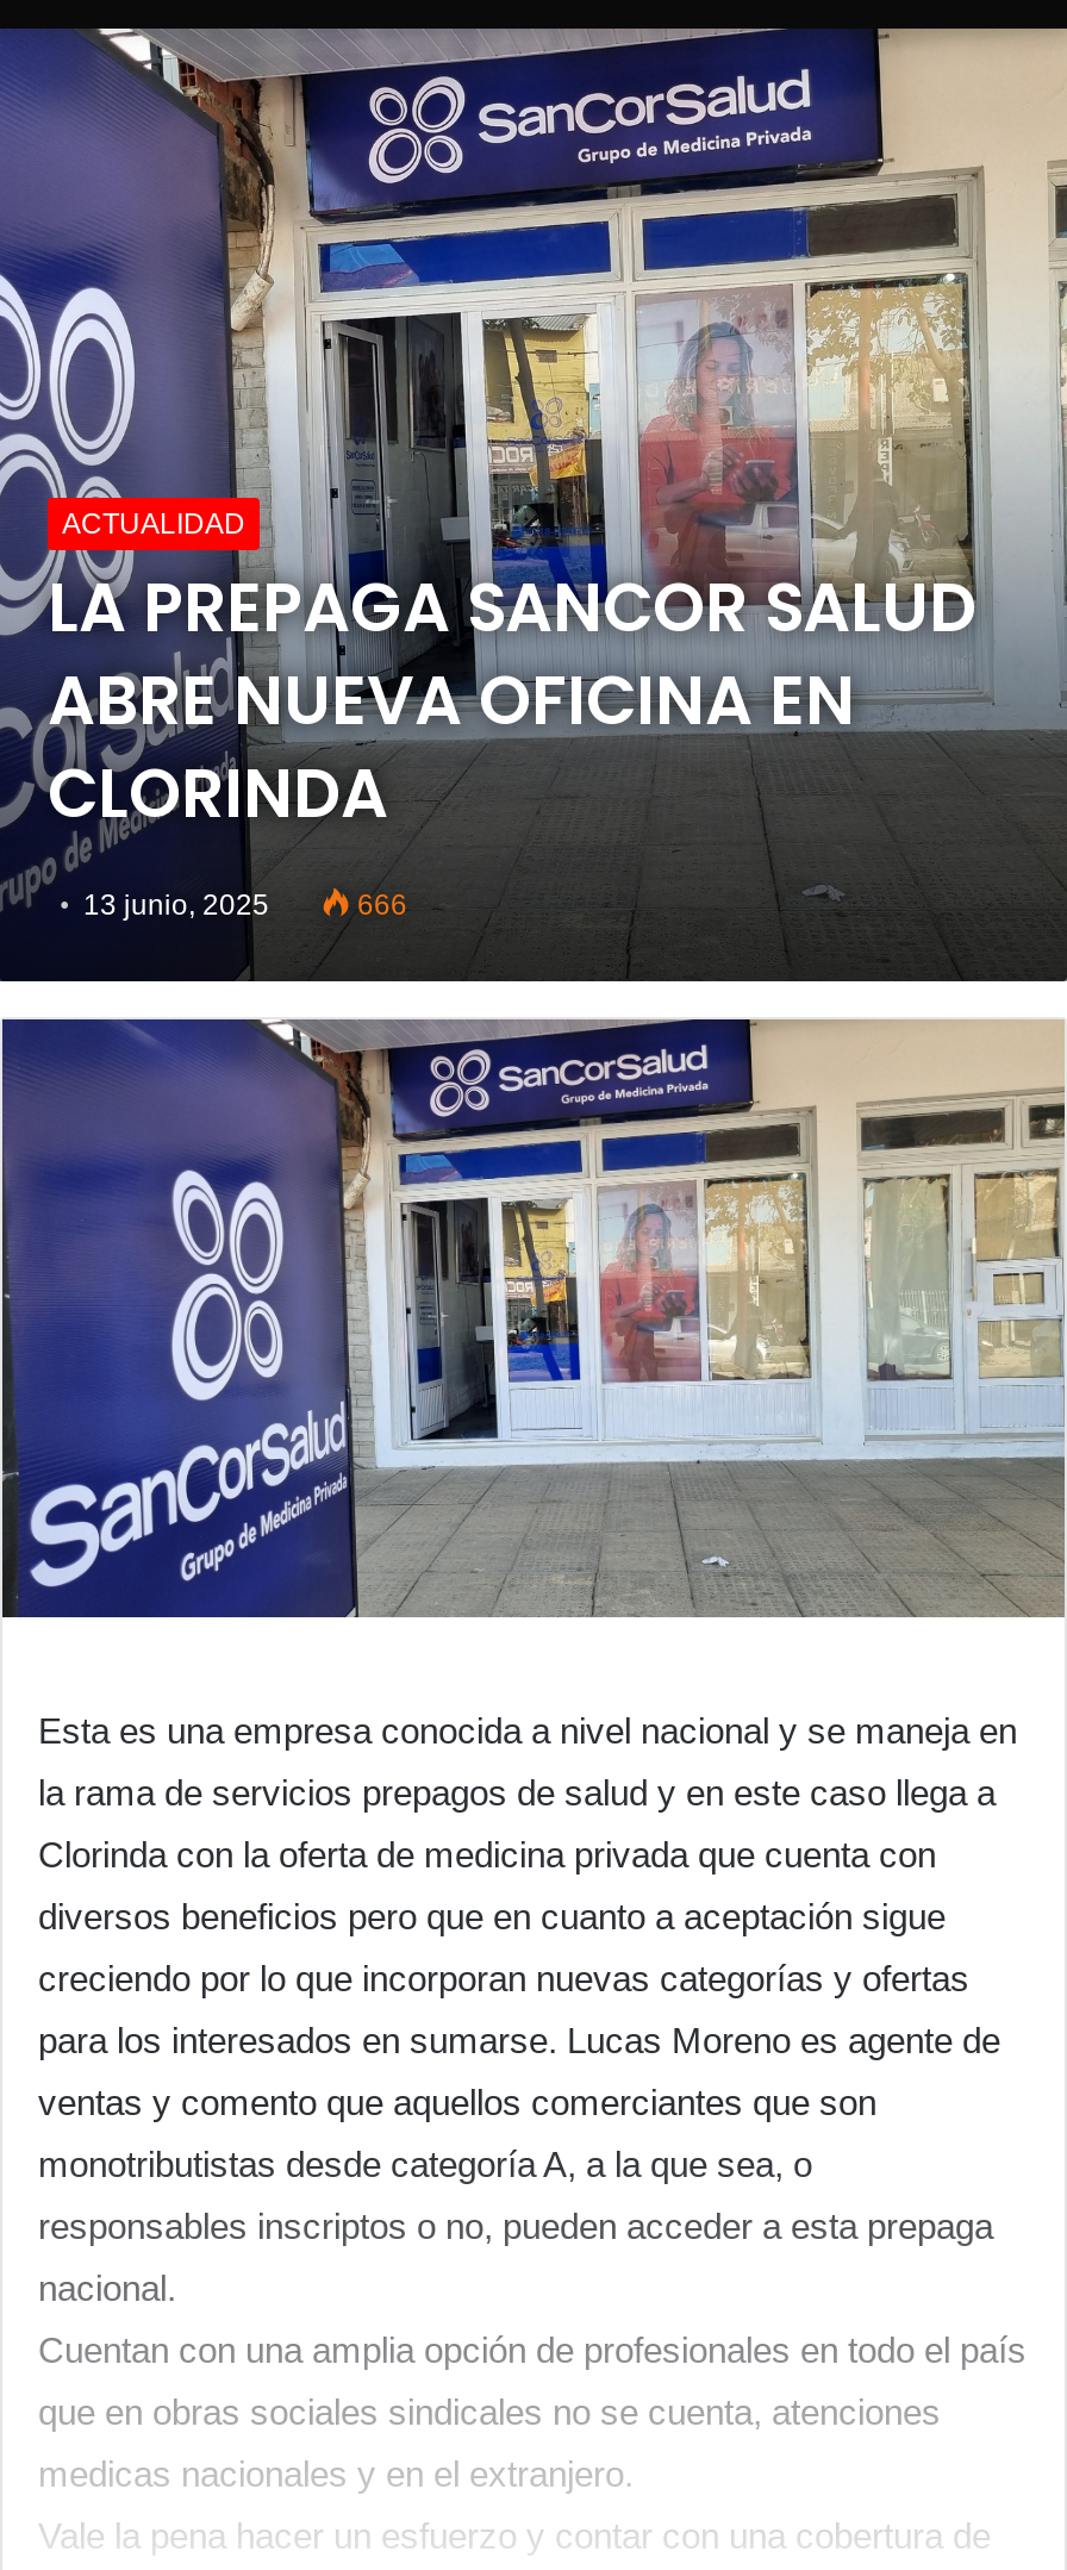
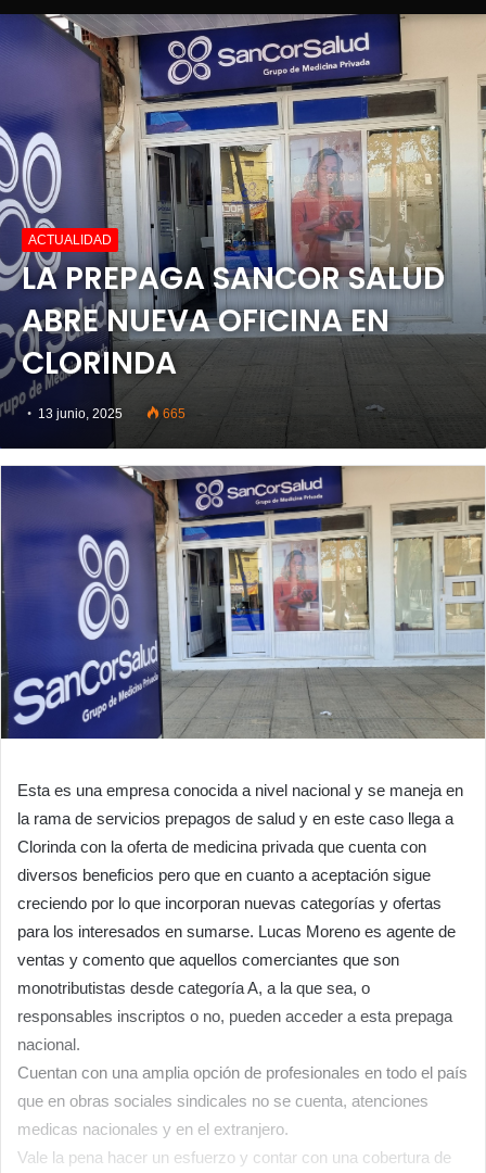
[350,889,407,922] 666 -> [159,407,186,422] 665

